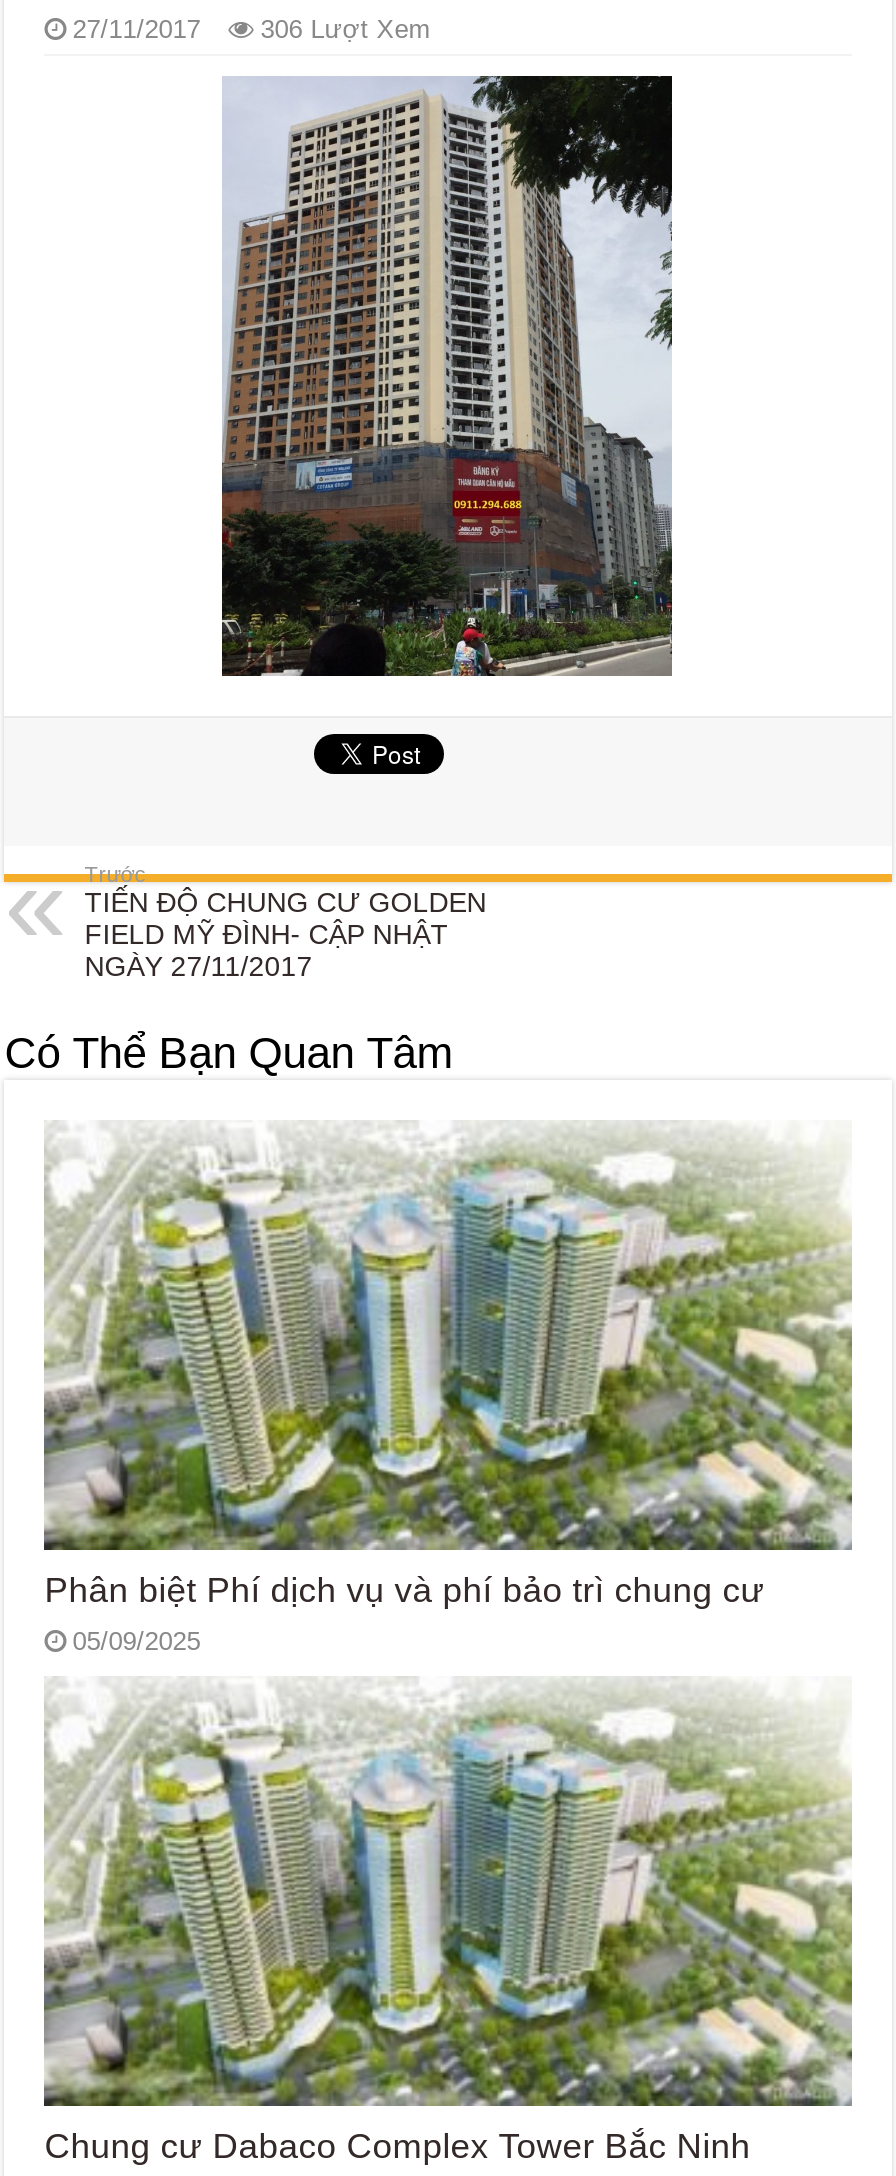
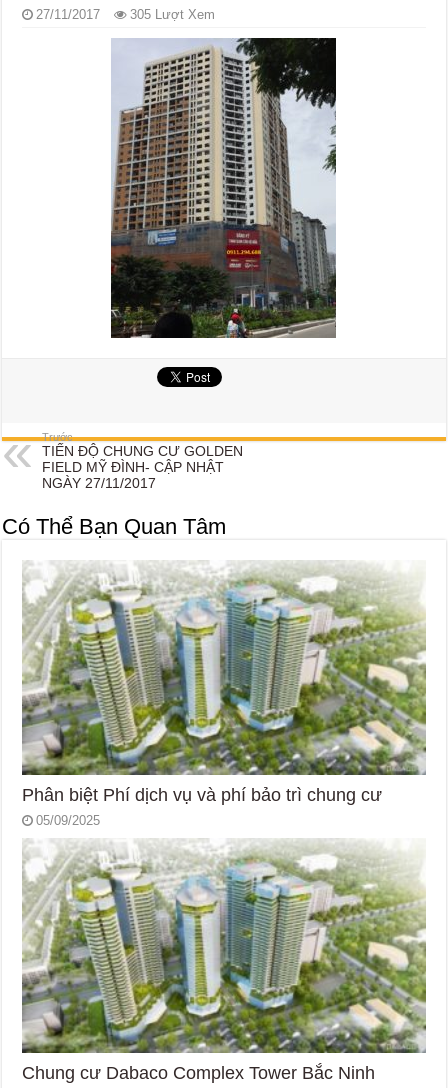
[72,15,430,45] 27/11/2017 306 Lượt Xem -> [36,7,215,22] 27/11/2017 305 Lượt Xem

